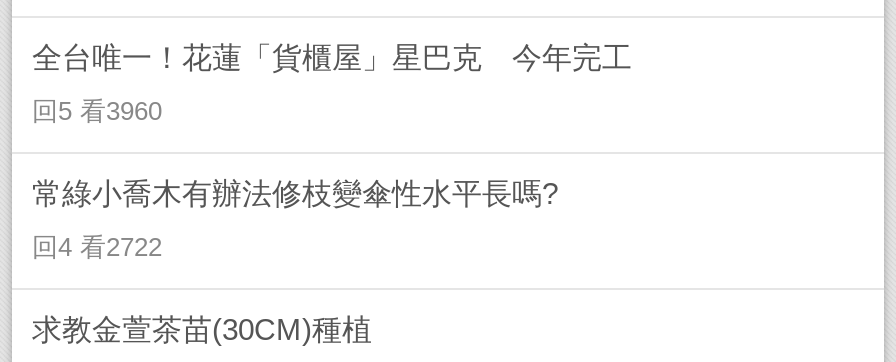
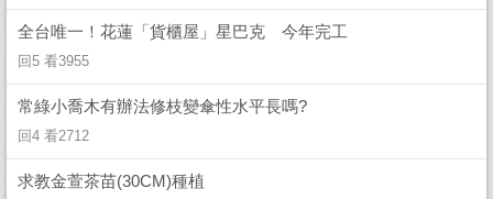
[32,96,162,126] 回5 看3960 -> [18,53,89,69] 回5 看3955
[32,232,162,262] 回4 看2722 -> [18,128,89,144] 回4 看2712

